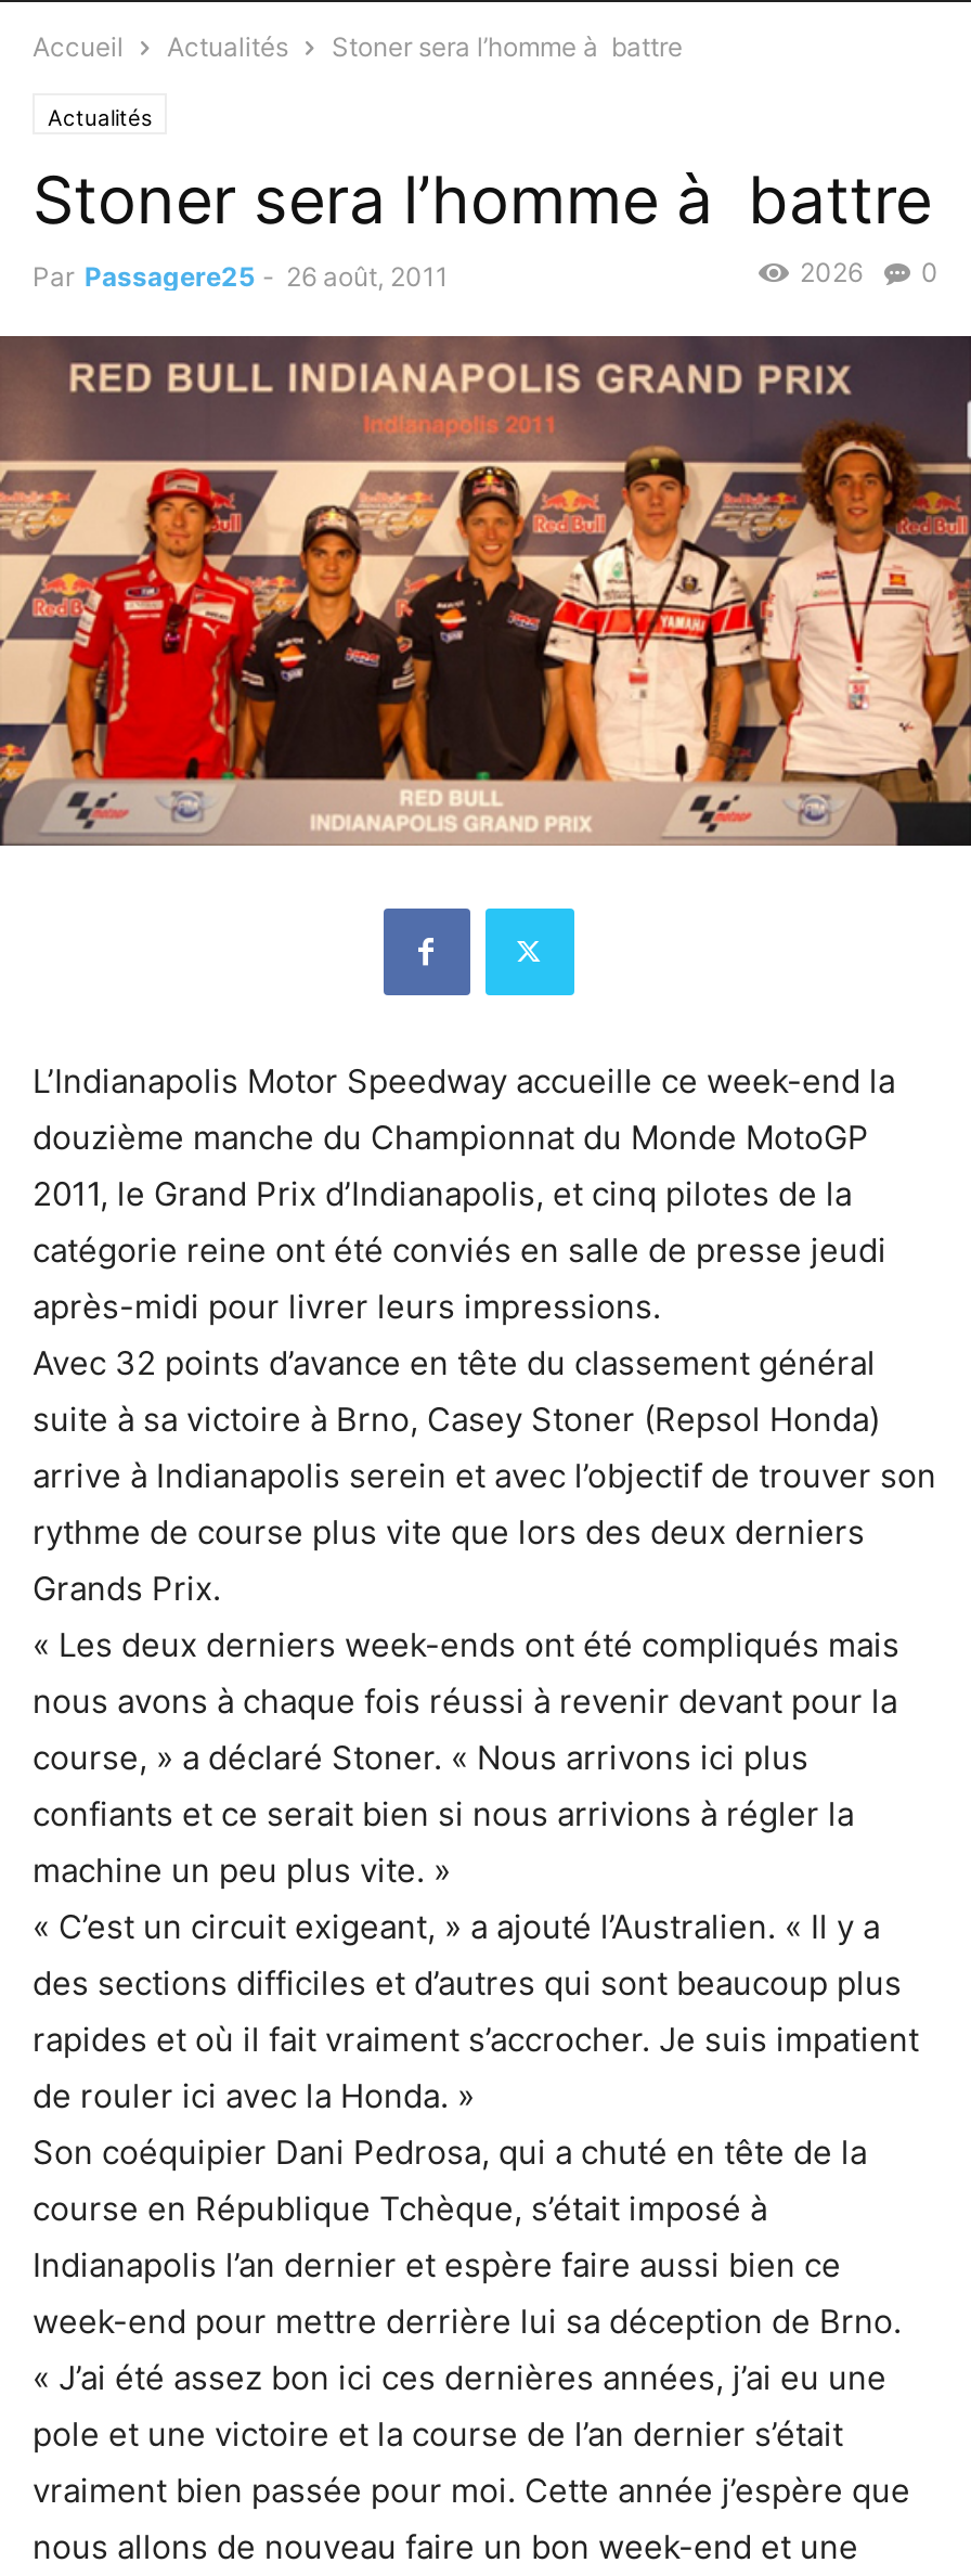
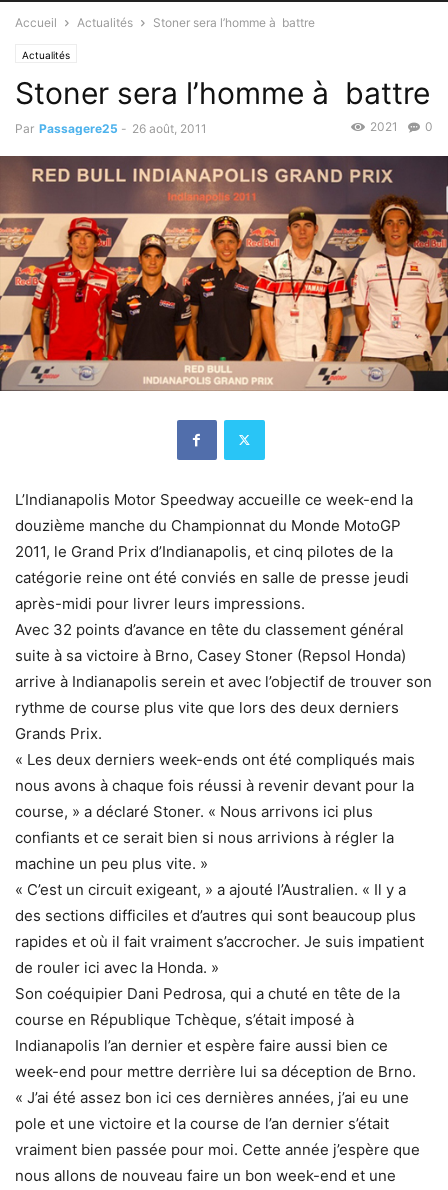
[800,256,938,288] 2026 0 -> [370,119,433,134] 2021 0

